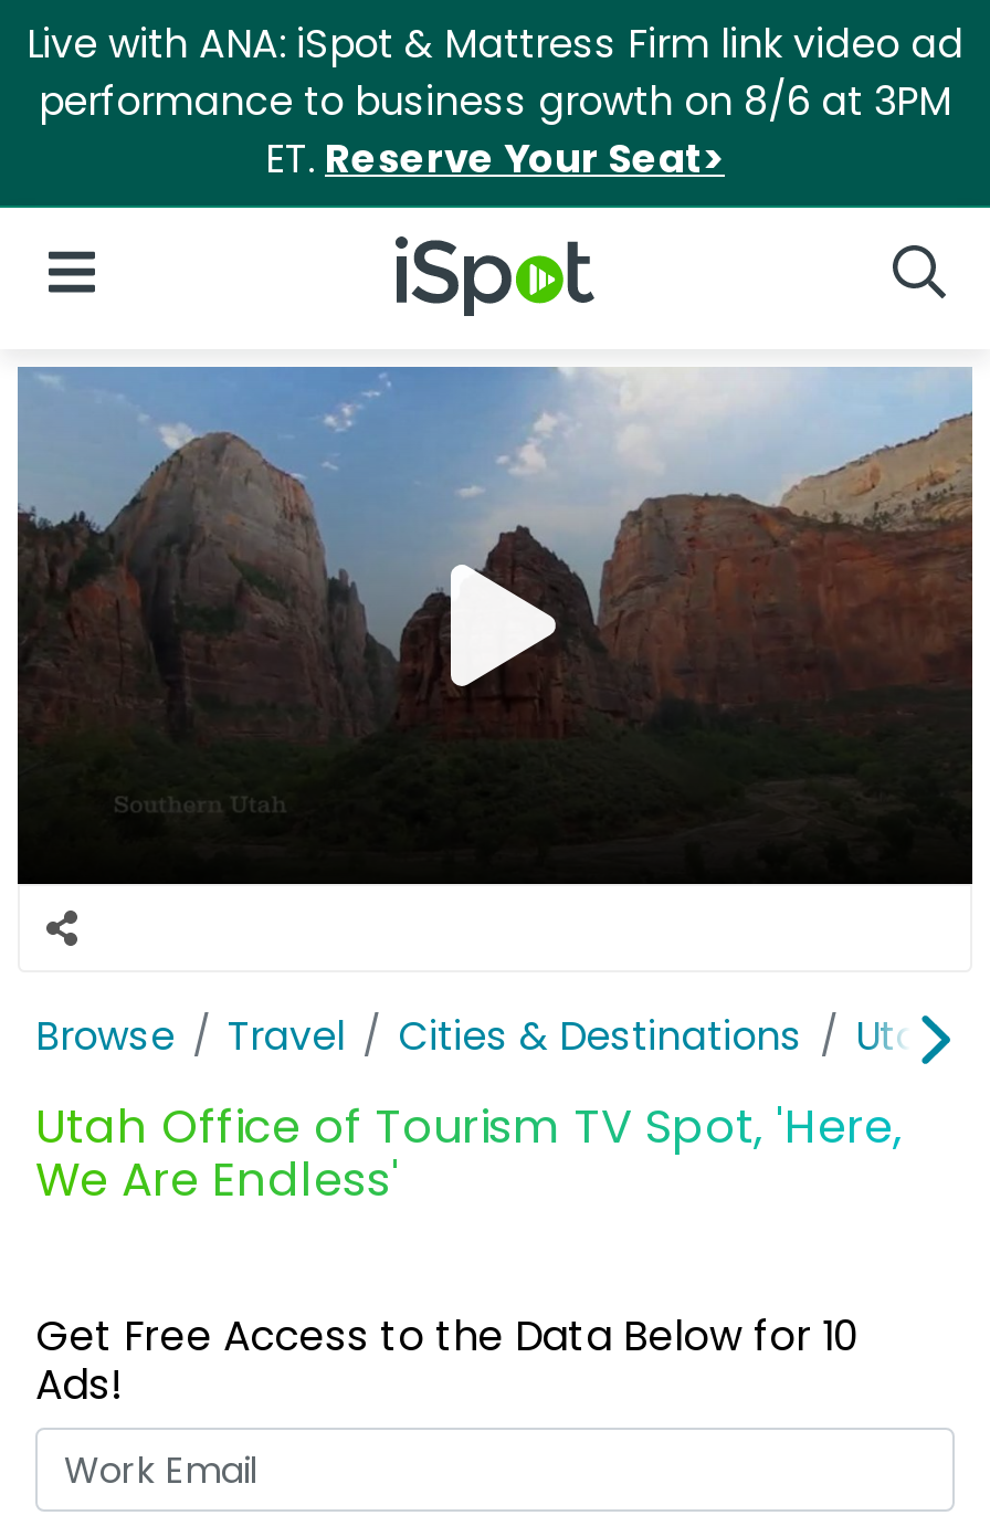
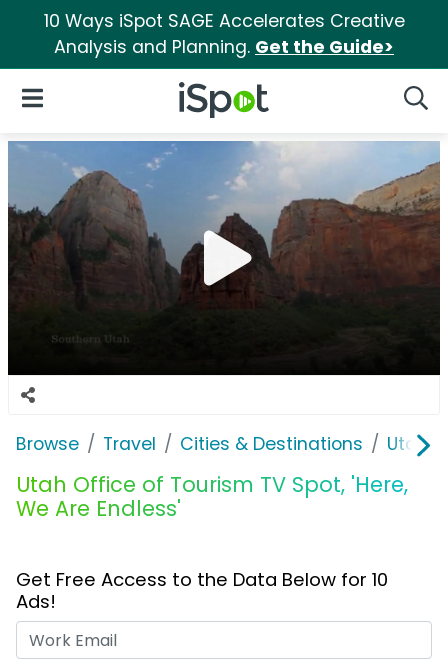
[27,18,963,186] Live with ANA: iSpot & Mattress Firm link video ad | performance to business growth on 8/6 at 3PM | ET. Reserve Your Seat> -> [43,9,404,59] 10 Ways iSpot SAGE Accelerates Creative | Analysis and Planning. Get the Guide>

